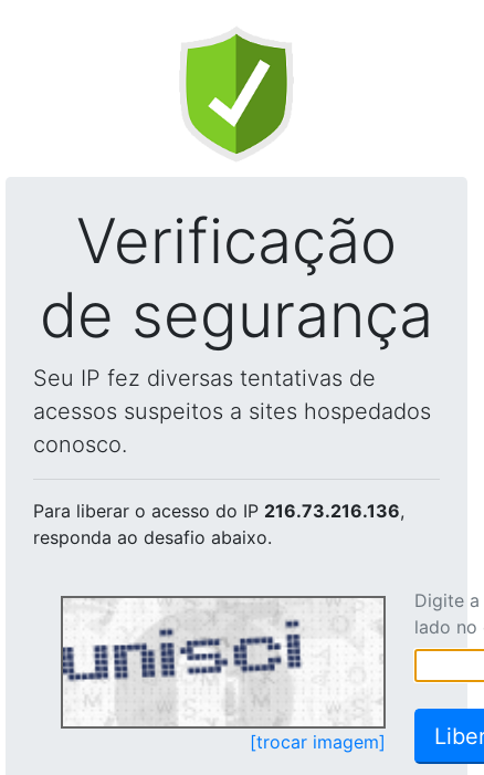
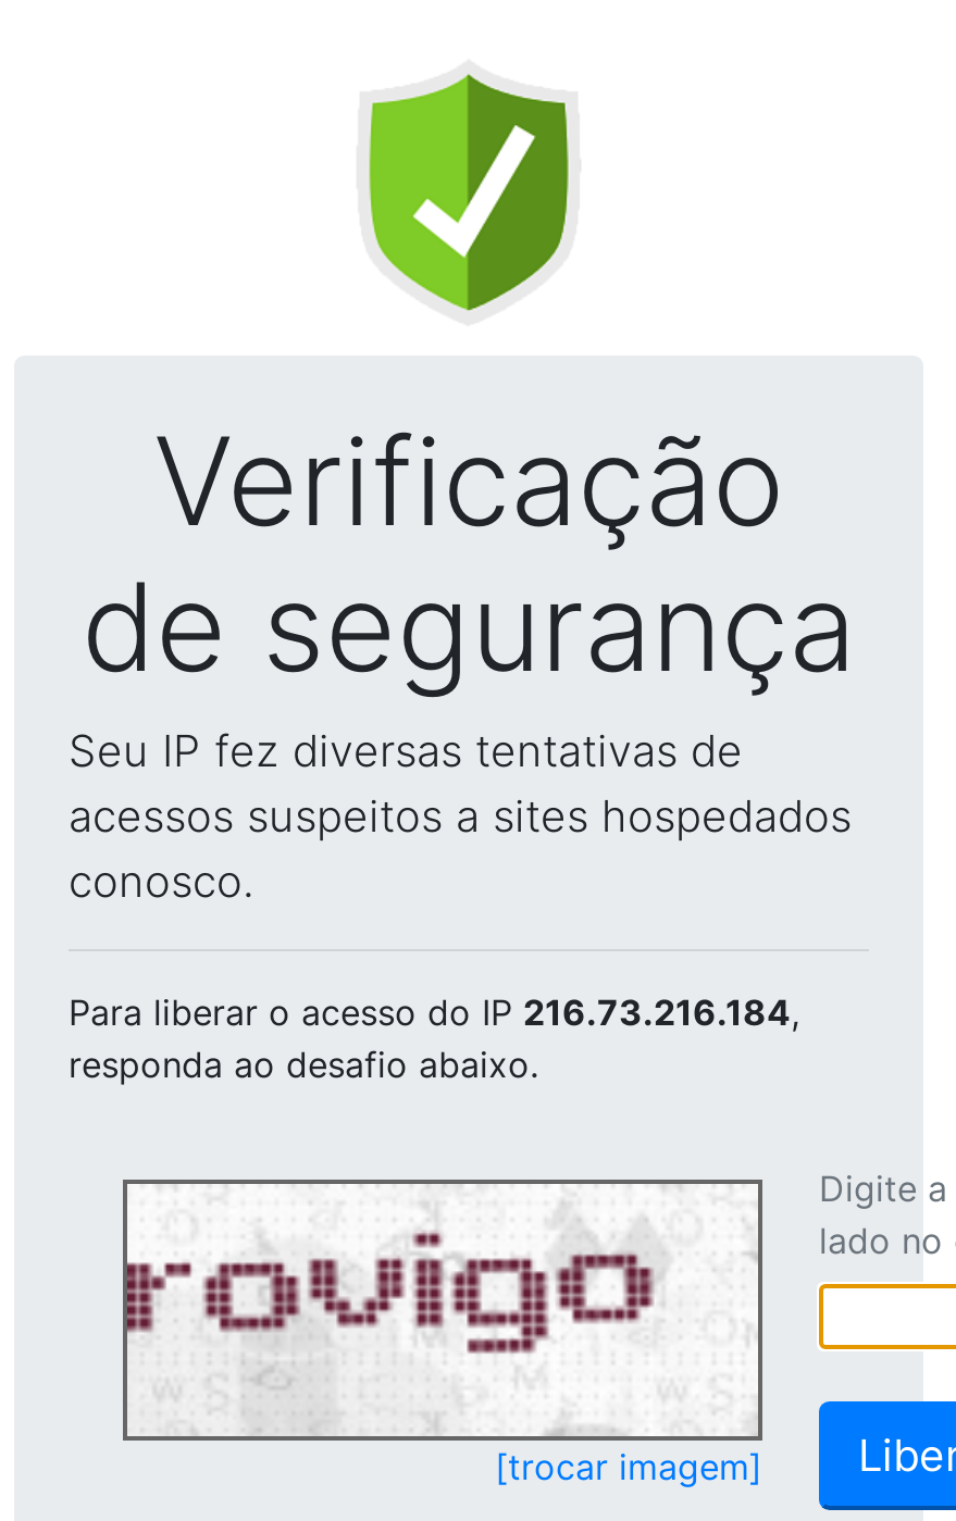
[33,500,404,522] Para liberar o acesso do IP 216.73.216.136, -> [69,990,799,1034] Para liberar o acesso do IP 216.73.216.184,
[63,601,334,724] [image] -> [125,1188,662,1432] [image]

